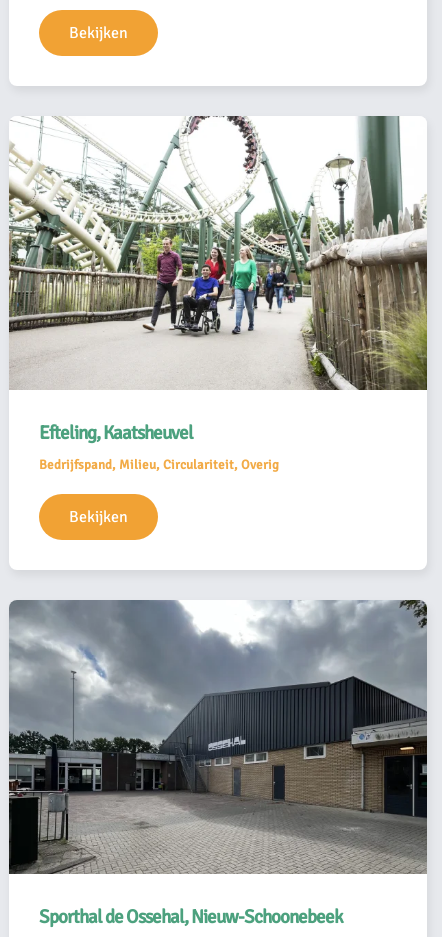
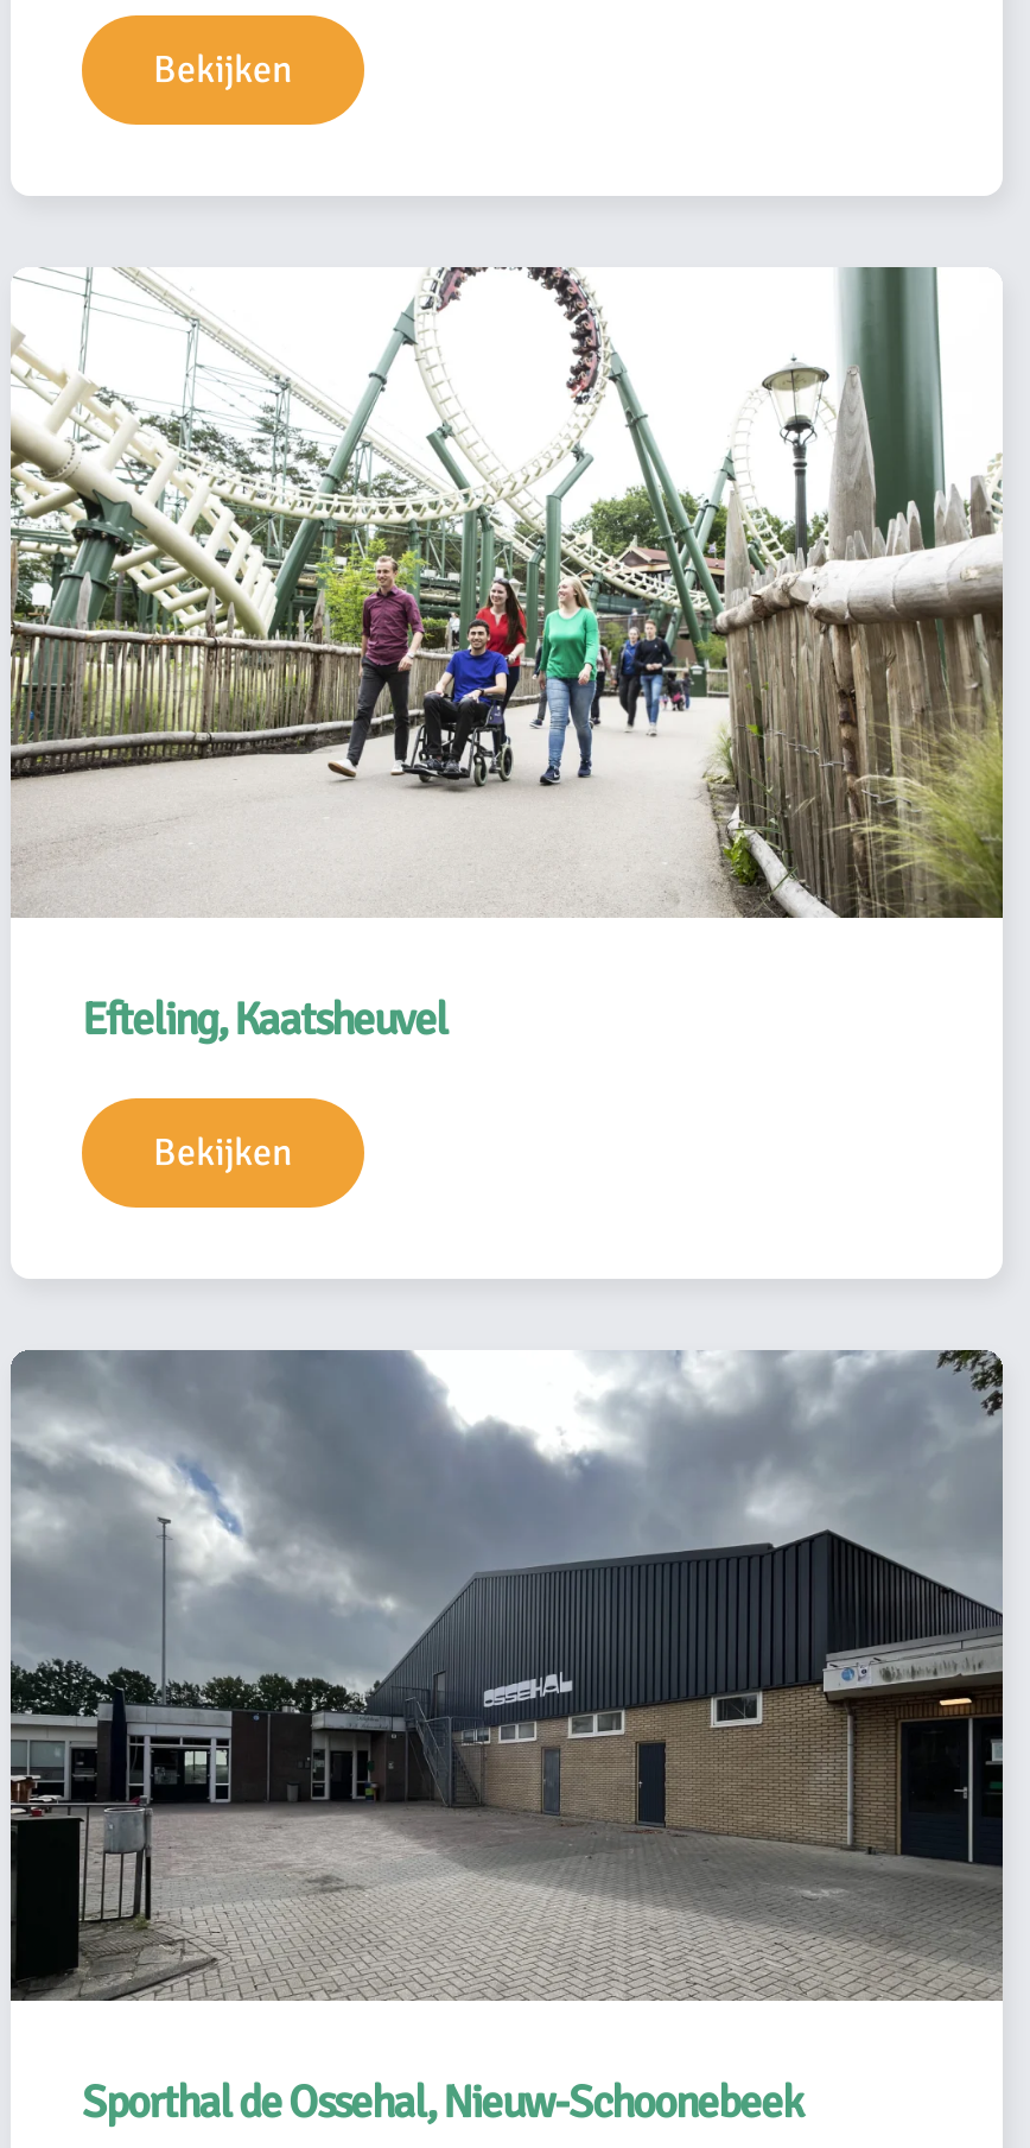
[39,457,279,473] Bedrijfspand, Milieu, Circulariteit, Overig -> none

